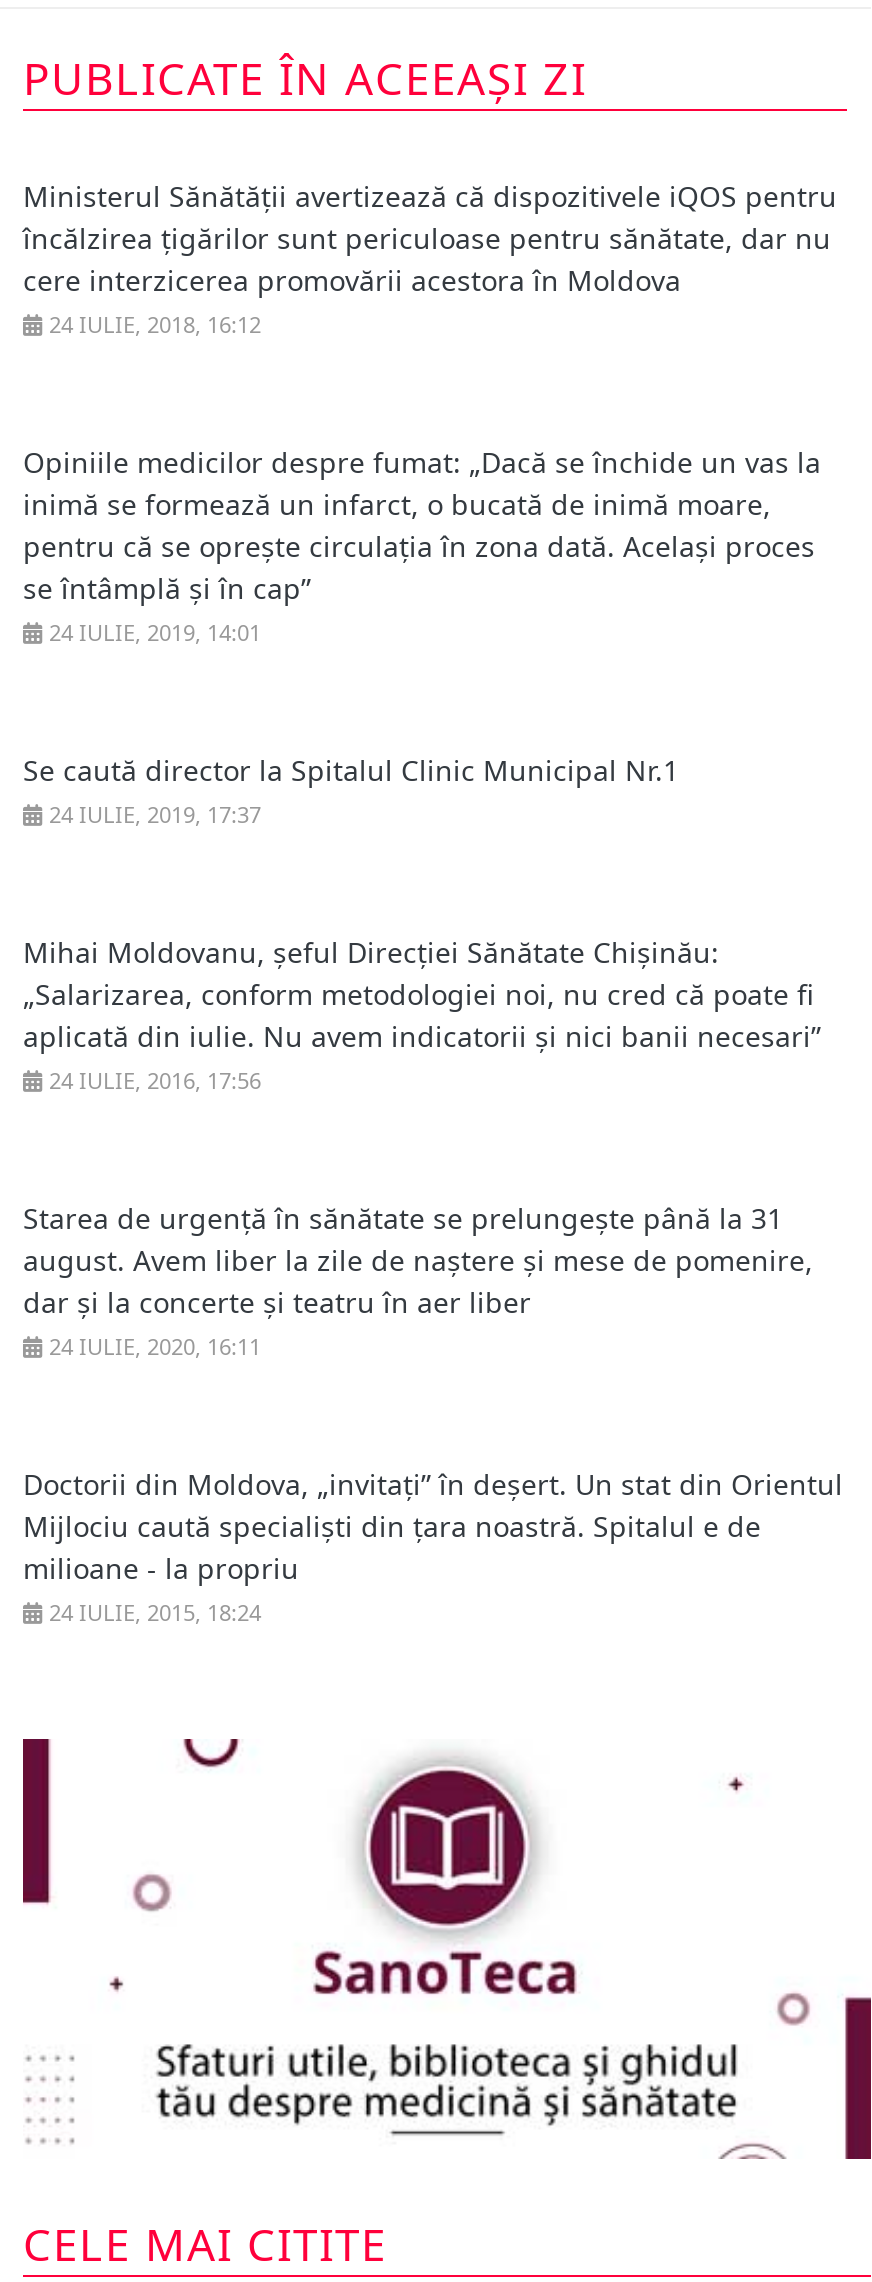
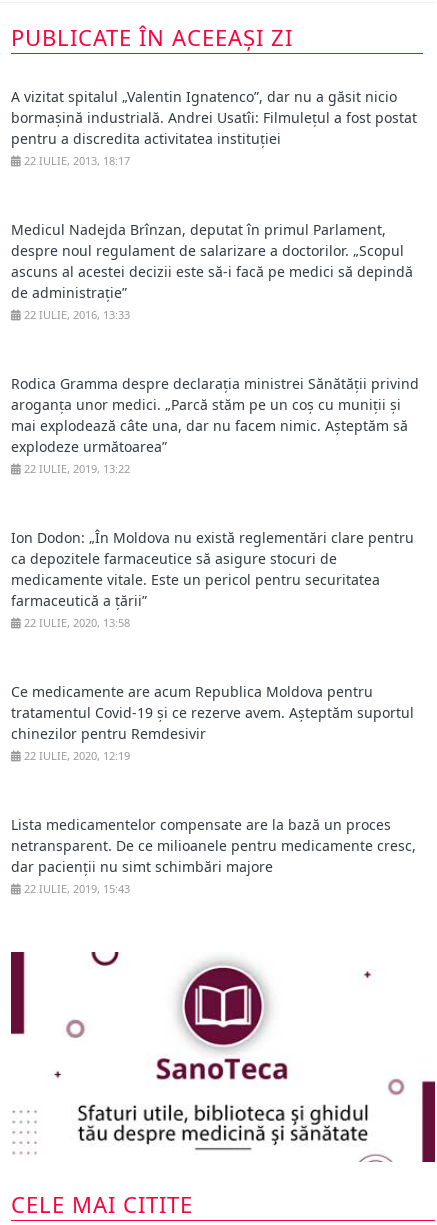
[23,178,837,340] Ministerul Sănătății avertizează că dispozitivele iQOS pentru | încălzirea țigărilor sunt periculoase pentru sănătate, dar nu | cere interzicerea promovării acestora în Moldova | 24 IULIE, 2018, 16:12 -> [11,87,417,168] A vizitat spitalul „Valentin Ignatenco”, dar nu a găsit nicio | bormașină industrială. Andrei Usatîi: Filmulețul a fost postat | pentru a discredita activitatea instituției | 22 IULIE, 2013, 18:17
[23,444,821,648] Opiniile medicilor despre fumat: „Dacă se închide un vas la | inimă se formează un infarct, o bucată de inimă moare, | pentru că se oprește circulația în zona dată. Același proces | se întâmplă și în cap” | 24 IULIE, 2019, 14:01 -> [11,220,413,322] Medicul Nadejda Brînzan, deputat în primul Parlament, | despre noul regulament de salarizare a doctorilor. „Scopul | ascuns al acestei decizii este să-i facă pe medici să depindă | de administrație” | 22 IULIE, 2016, 13:33
[23,752,679,830] Se caută director la Spitalul Clinic Municipal Nr.1 | 24 IULIE, 2019, 17:37 -> [11,374,419,476] Rodica Gramma despre declarația ministrei Sănătății privind | aroganța unor medici. „Parcă stăm pe un coș cu muniții și | mai explodează câte una, dar nu facem nimic. Așteptăm să | explodeze următoarea” | 22 IULIE, 2019, 13:22
[23,934,821,1096] Mihai Moldovanu, șeful Direcției Sănătate Chișinău: | „Salarizarea, conform metodologiei noi, nu cred că poate fi | aplicată din iulie. Nu avem indicatorii și nici banii necesari” | 24 IULIE, 2016, 17:56 -> [11,528,414,630] Ion Dodon: „În Moldova nu există reglementări clare pentru | ca depozitele farmaceutice să asigure stocuri de | medicamente vitale. Este un pericol pentru securitatea | farmaceutică a țării” | 22 IULIE, 2020, 13:58
[23,1200,813,1362] Starea de urgență în sănătate se prelungește până la 31 | august. Avem liber la zile de naștere și mese de pomenire, | dar și la concerte și teatru în aer liber | 24 IULIE, 2020, 16:11 -> [11,682,414,763] Ce medicamente are acum Republica Moldova pentru | tratamentul Covid-19 și ce rezerve avem. Așteptăm suportul | chinezilor pentru Remdesivir | 22 IULIE, 2020, 12:19
[23,1466,843,1628] Doctorii din Moldova, „invitați” în deșert. Un stat din Orientul | Mijlociu caută specialiști din țara noastră. Spitalul e de | milioane - la propriu | 24 IULIE, 2015, 18:24 -> [11,815,416,896] Lista medicamentelor compensate are la bază un proces | netransparent. De ce milioanele pentru medicamente cresc, | dar pacienții nu simt schimbări majore | 22 IULIE, 2019, 15:43

